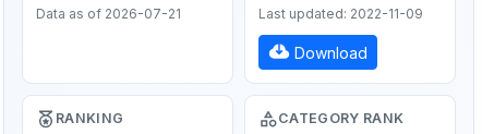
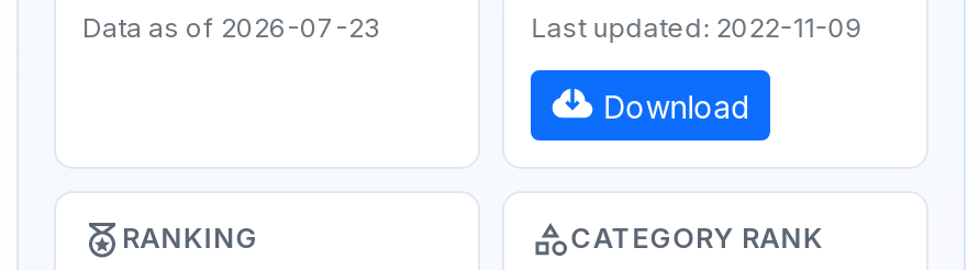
[36,5,181,21] Data as of 2026-07-21 -> [82,10,381,43] Data as of 2026-07-23

